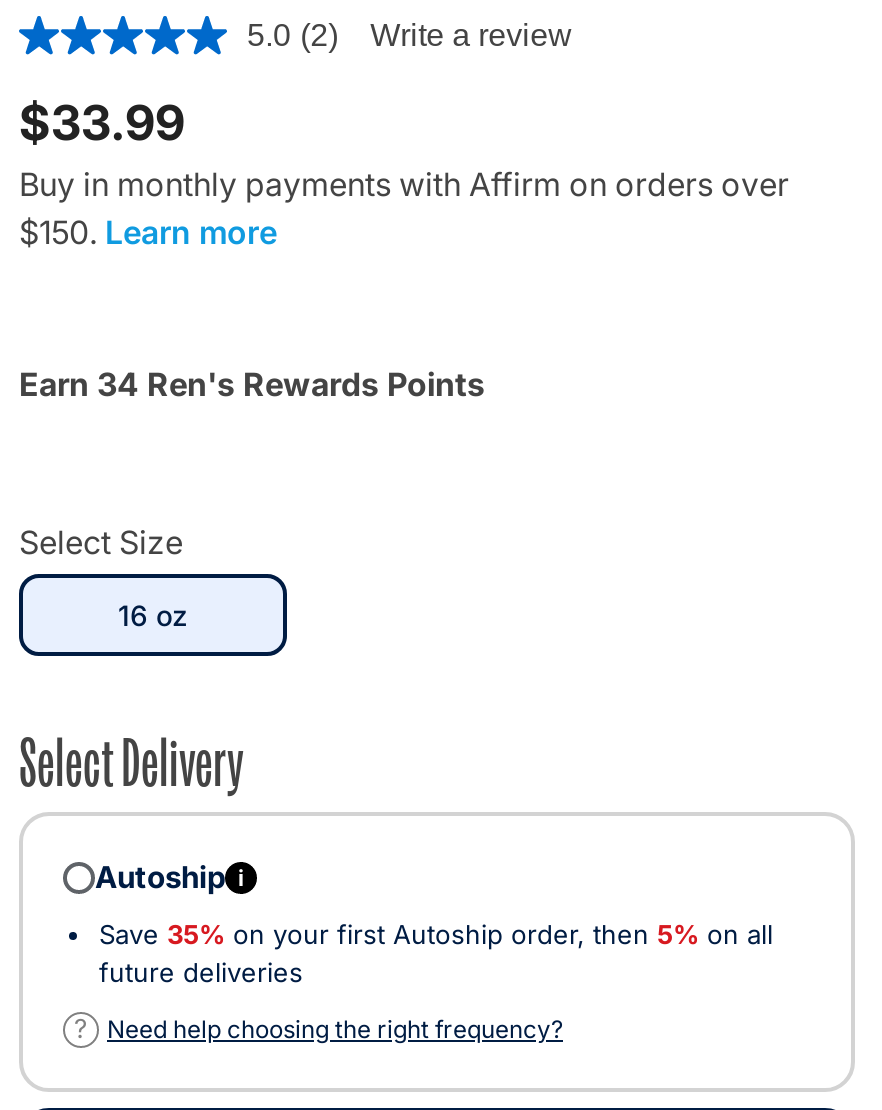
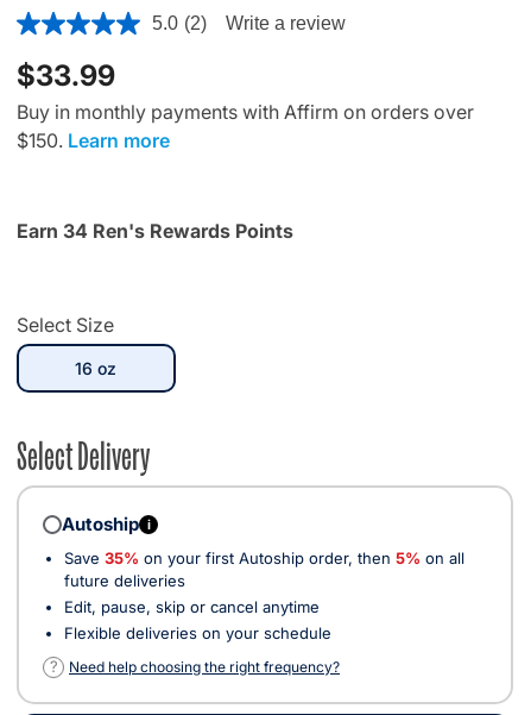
none -> [64,597,331,642] Edit, pause, skip or cancel anytime | Flexible deliveries on your schedule

